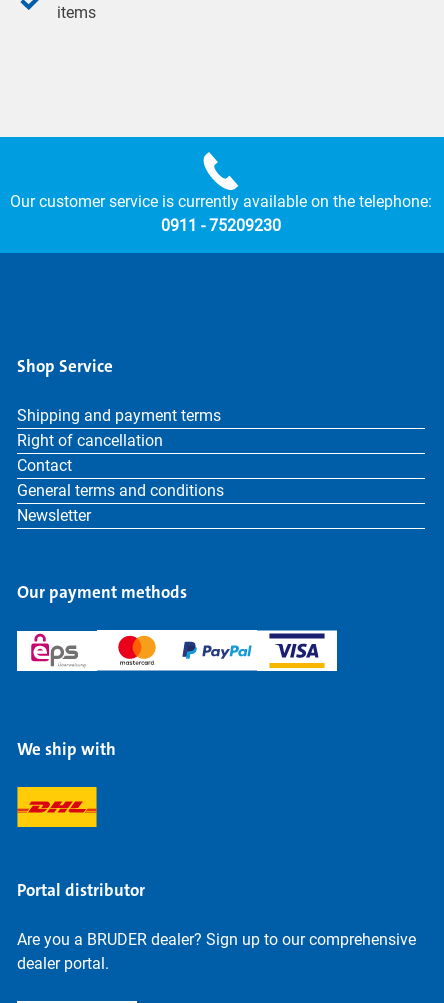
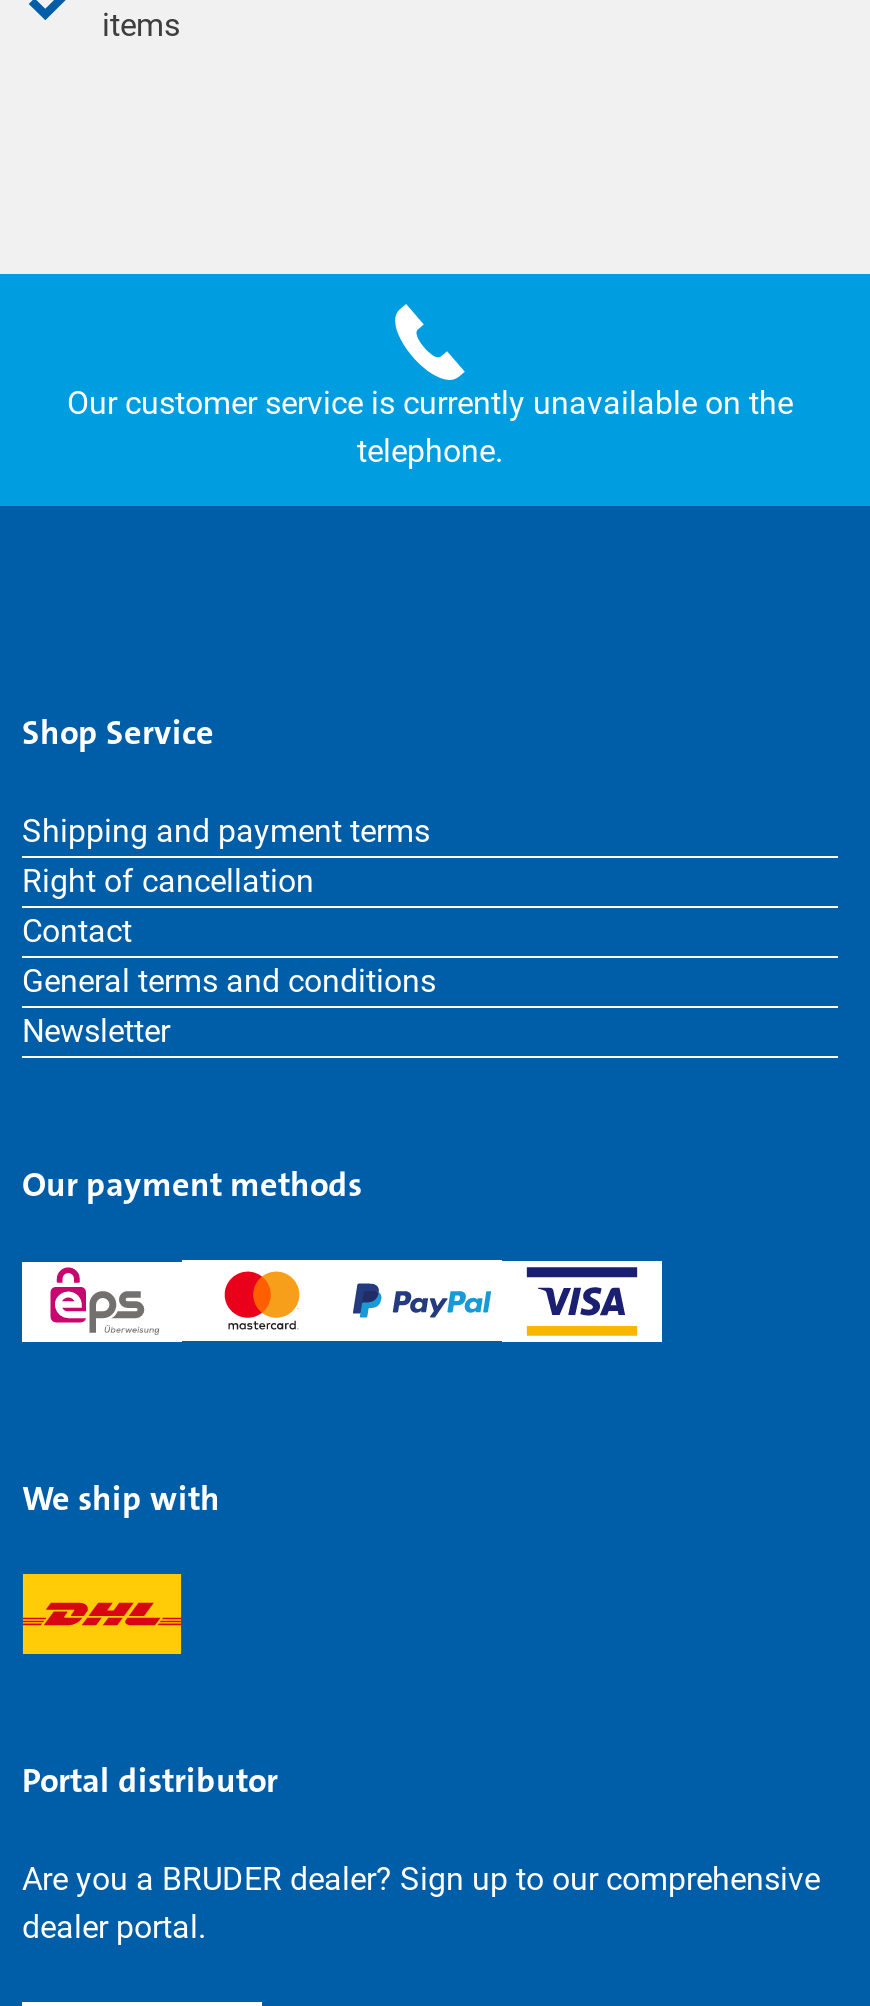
[10,192,432,235] Our customer service is currently available on the telephone: | 0911 - 75209230 -> [67,384,793,470] Our customer service is currently unavailable on the | telephone.

